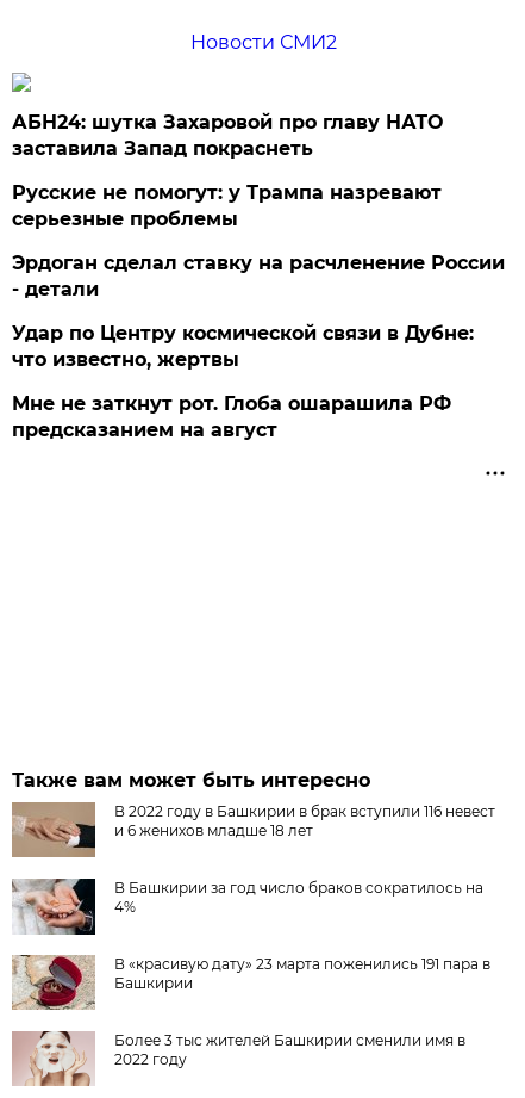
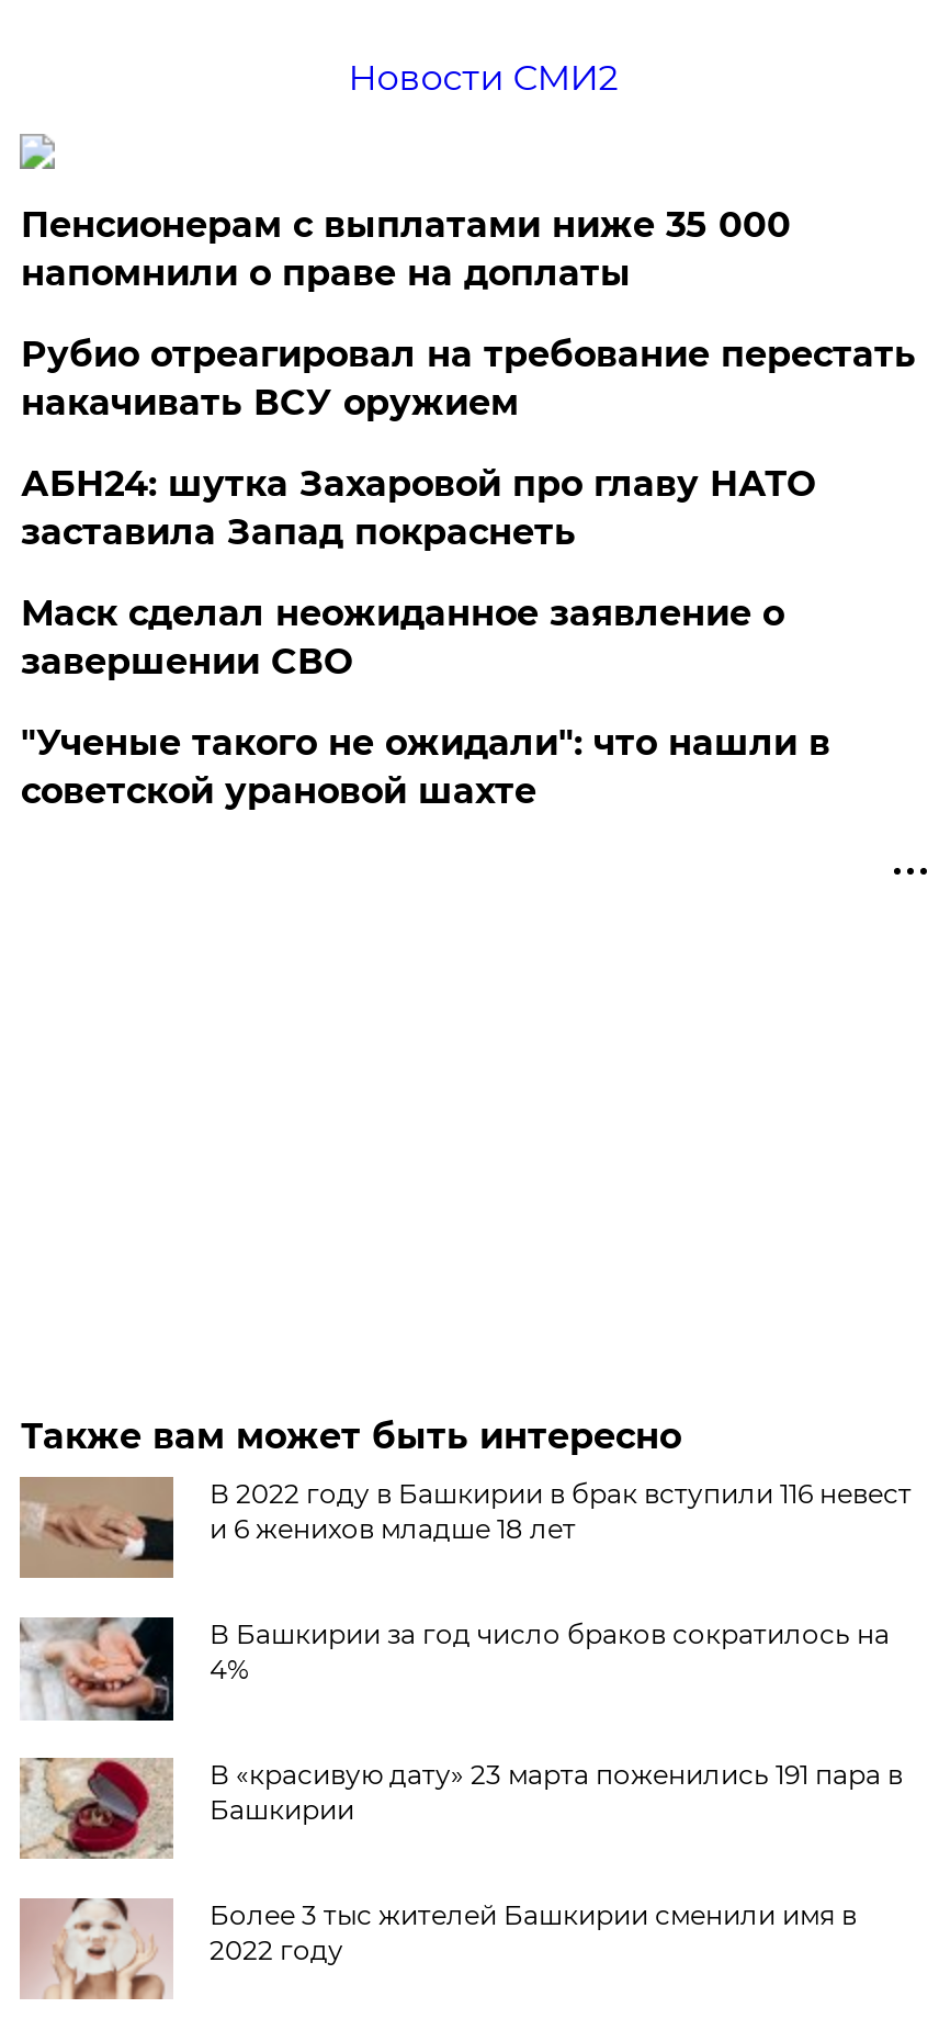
none -> [21,204,916,424] Пенсионерам с выплатами ниже 35 000 | напомнили о праве на доплаты | Рубио отреагировал на требование перестать | накачивать ВСУ оружием
moved [12,111,443,160] -> [21,463,815,553]: АБН24: шутка Захаровой про главу НАТО | заставила Запад покраснеть
[12,181,505,441] Русские не помогут: у Трампа назревают | серьезные проблемы | Эрдоган сделал ставку на расчленение России | - детали | Удар по Центру космической связи в Дубне: | что известно, жертвы | Мне не заткнут рот. Глоба ошарашила РФ | предсказанием на август -> [21,593,830,812] Маск сделал неожиданное заявление о | завершении СВО | "Ученые такого не ожидали": что нашли в | советской урановой шахте

